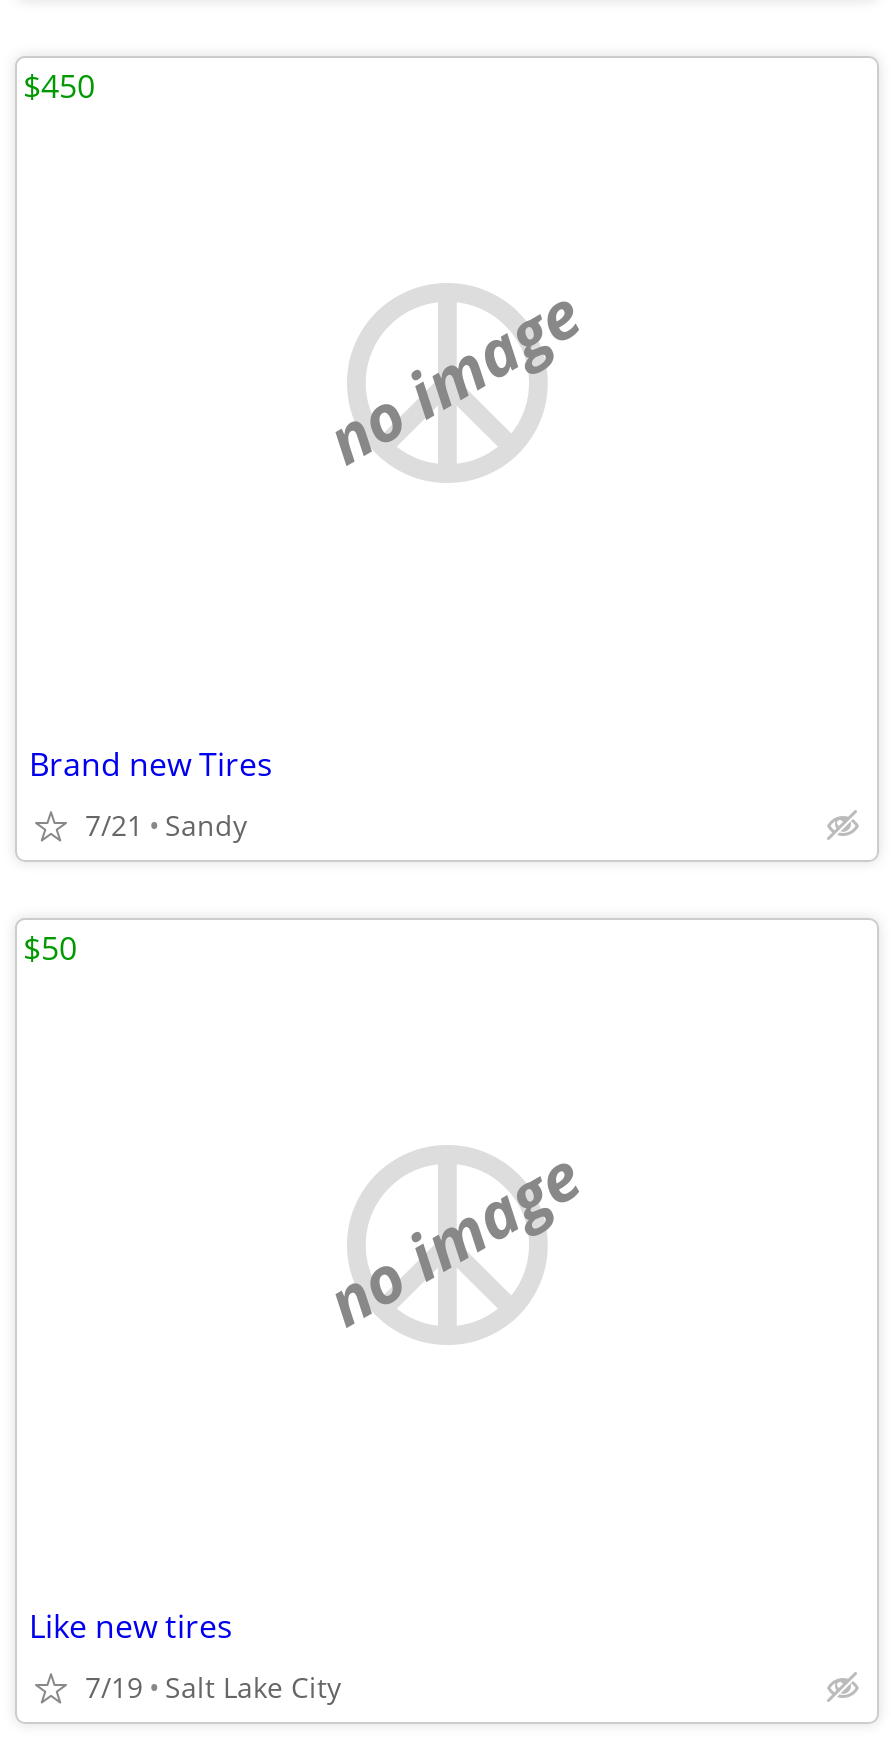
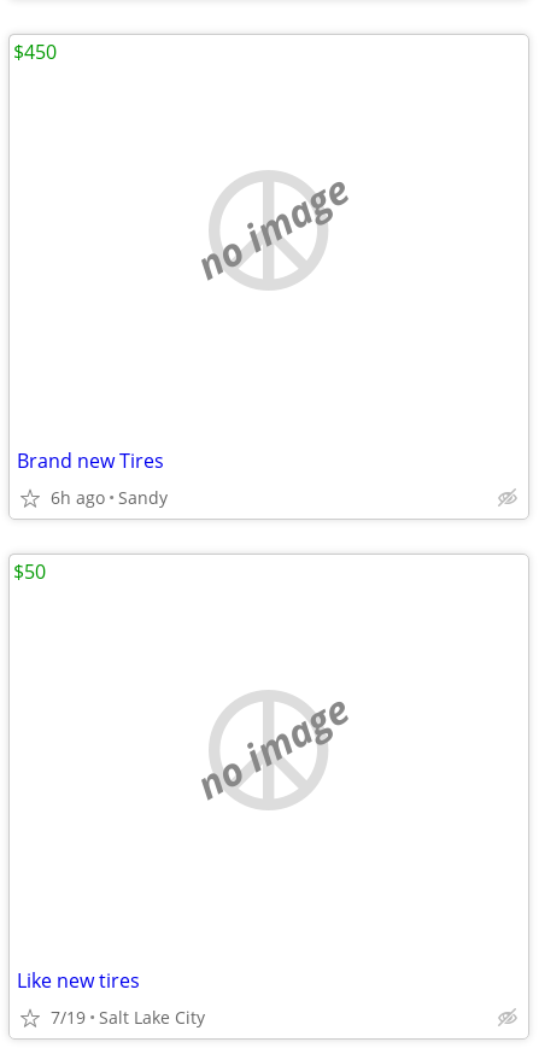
[85,806,247,844] 7/21 Sandy -> [51,486,168,509] 6h ago Sandy

